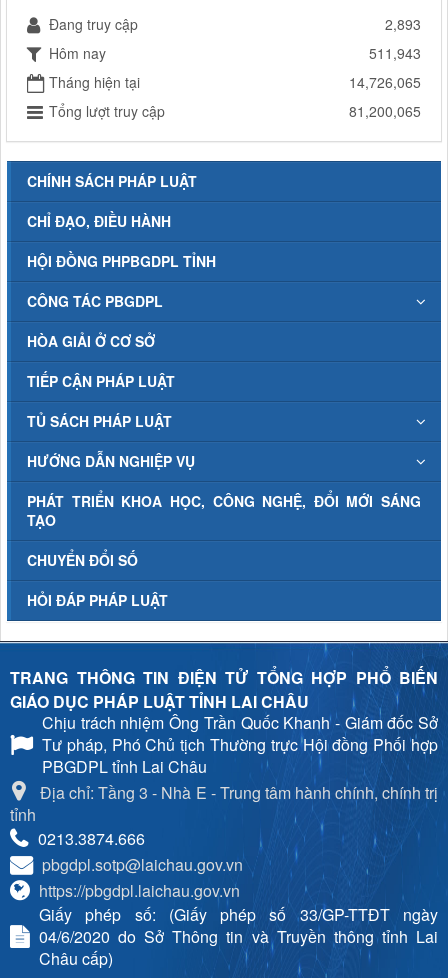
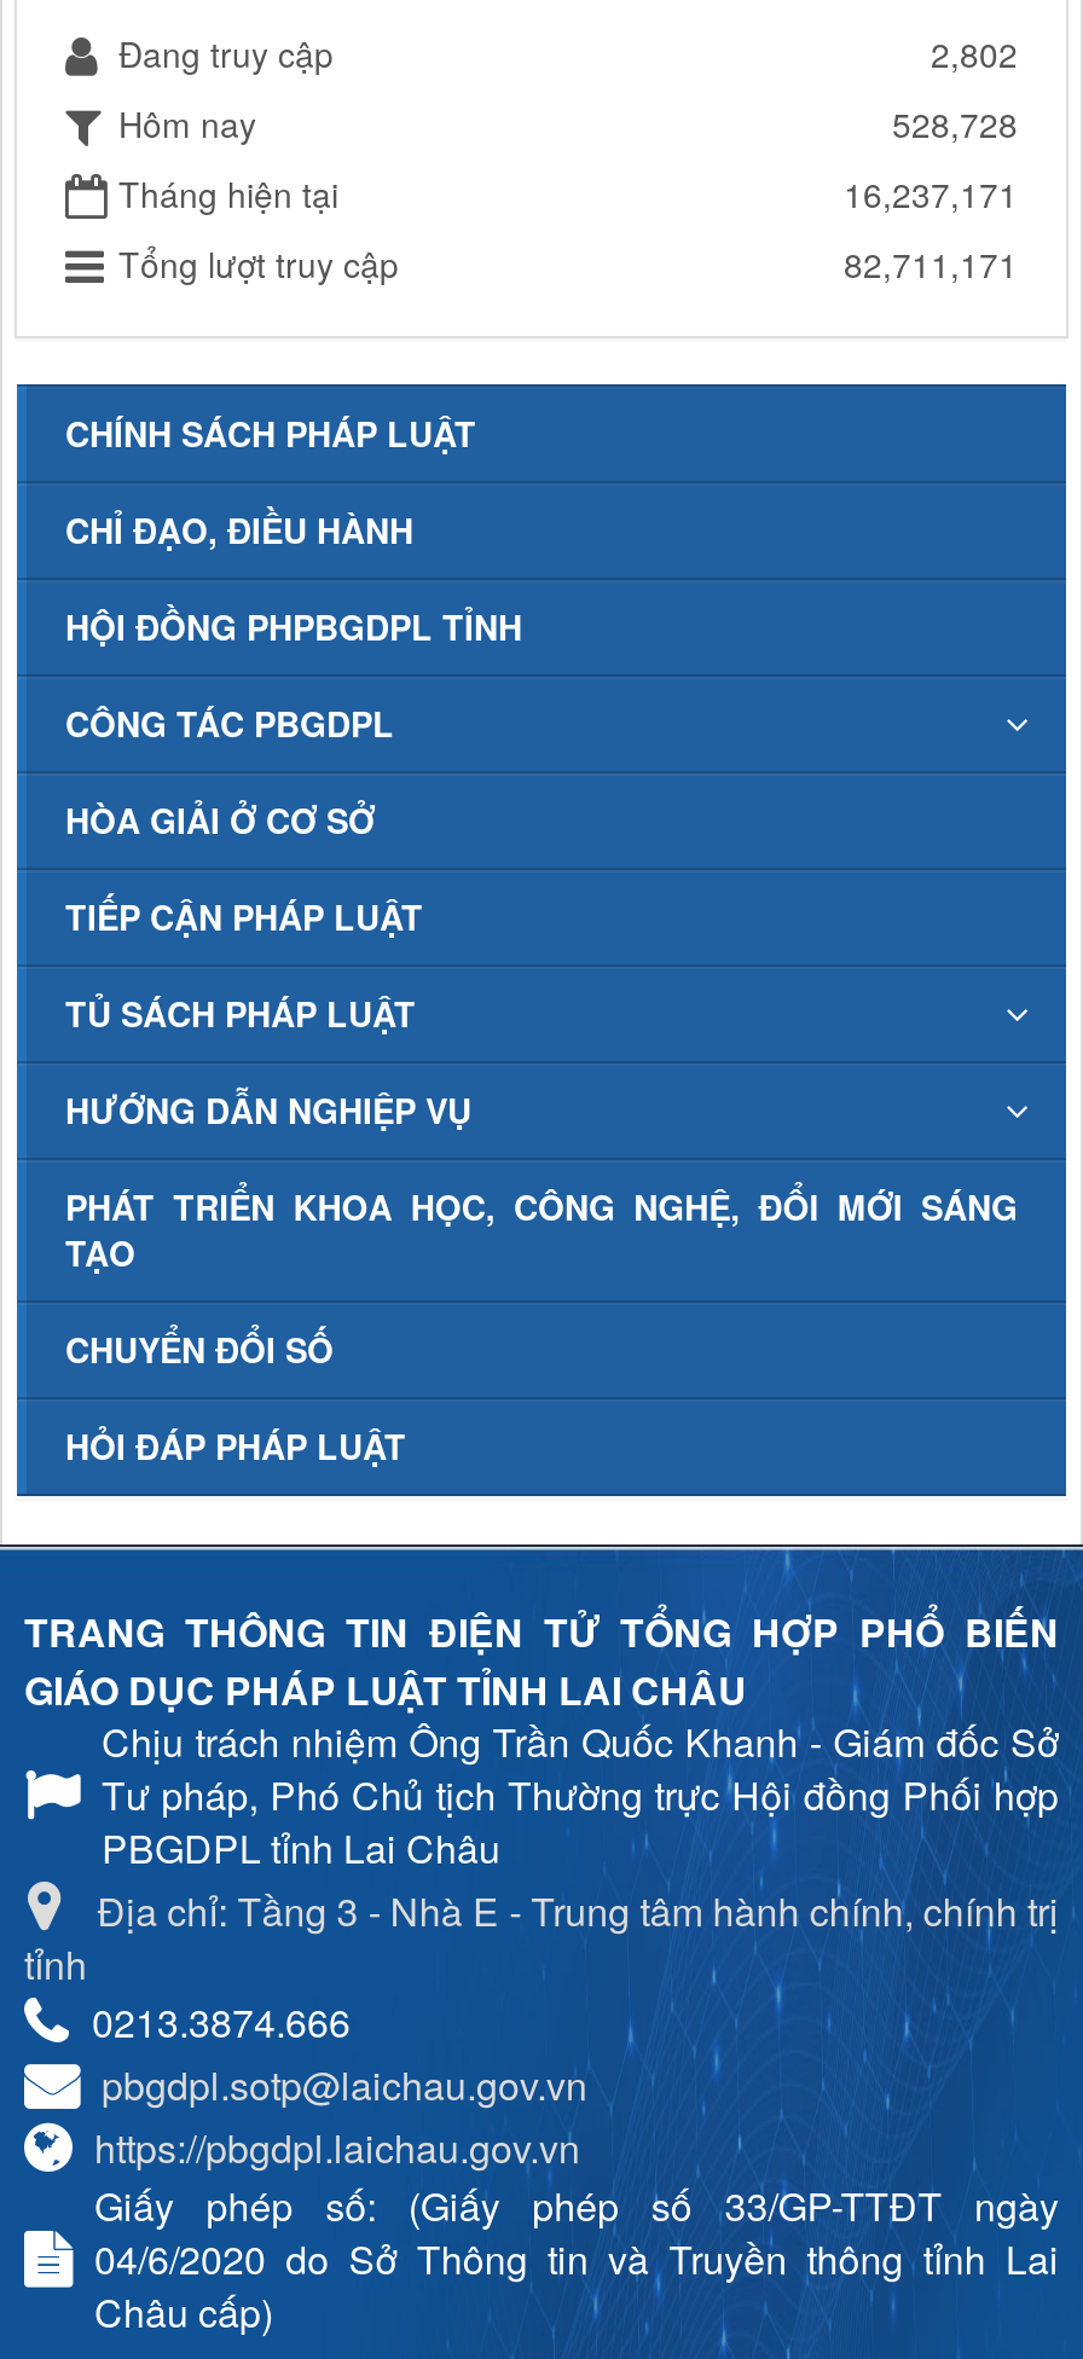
[385,14,421,34] 2,893 -> [931,29,1018,78] 2,802
[369,43,421,63] 511,943 -> [892,100,1018,148] 528,728
[349,72,421,92] 14,726,065 -> [844,170,1018,218] 16,237,171
[349,101,421,121] 81,200,065 -> [844,240,1018,288] 82,711,171

